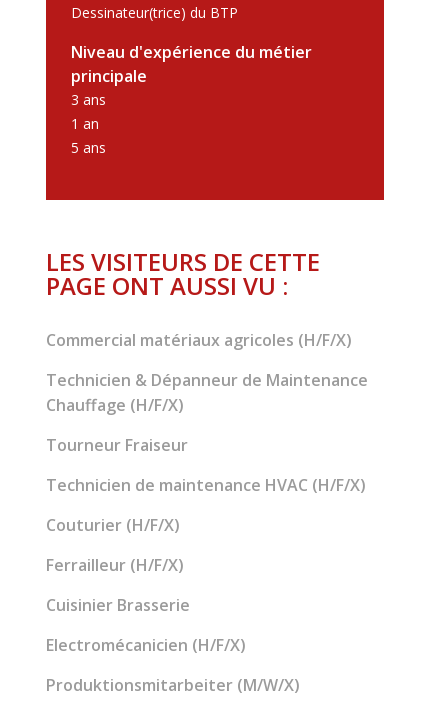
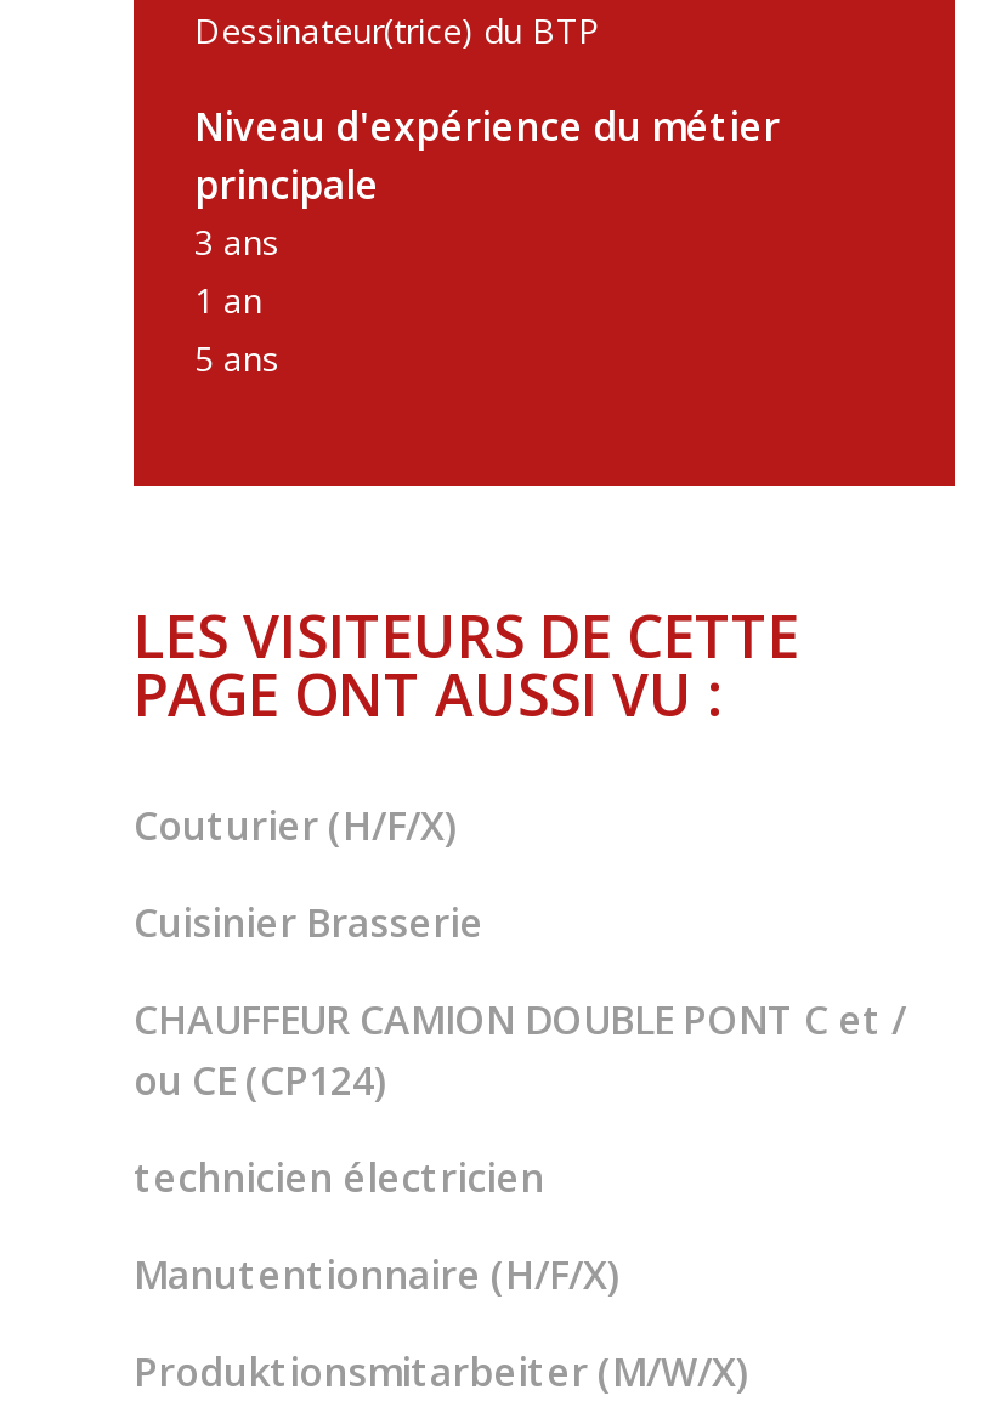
[46,329,368,496] Commercial matériaux agricoles (H/F/X) | Technicien & Dépanneur de Maintenance | Chauffage (H/F/X) | Tourneur Fraiseur | Technicien de maintenance HVAC (H/F/X) -> none
moved [46,514,180,536] -> [134,799,459,852]: Couturier (H/F/X)
[46,554,184,576] Ferrailleur (H/F/X) -> none
moved [46,594,190,616] -> [134,896,483,949]: Cuisinier Brasserie
[46,634,246,656] Electromécanicien (H/F/X) -> [134,993,906,1301] CHAUFFEUR CAMION DOUBLE PONT C et / | ou CE (CP124) | technicien électricien | Manutentionnaire (H/F/X)

